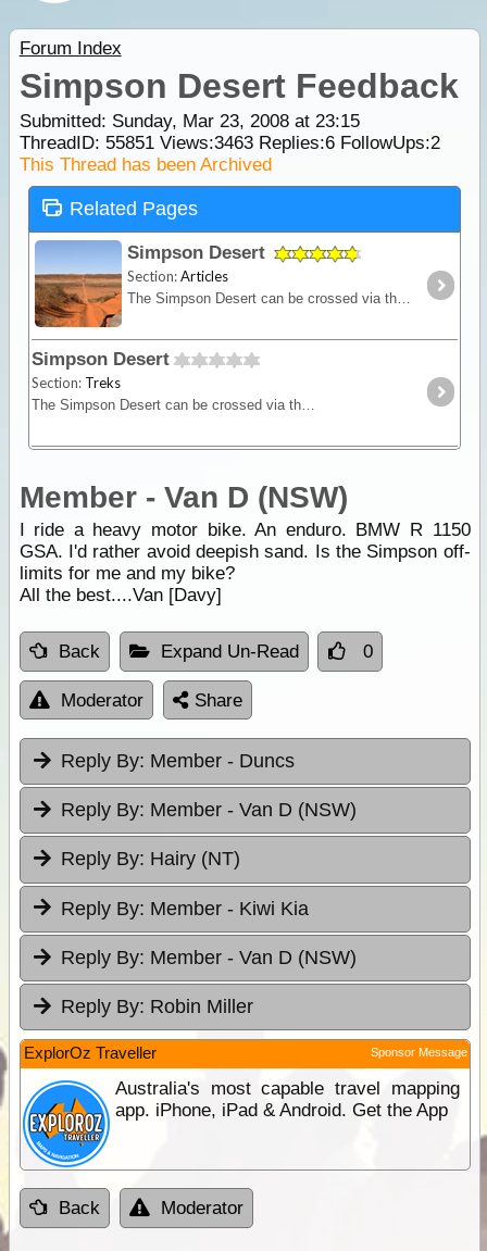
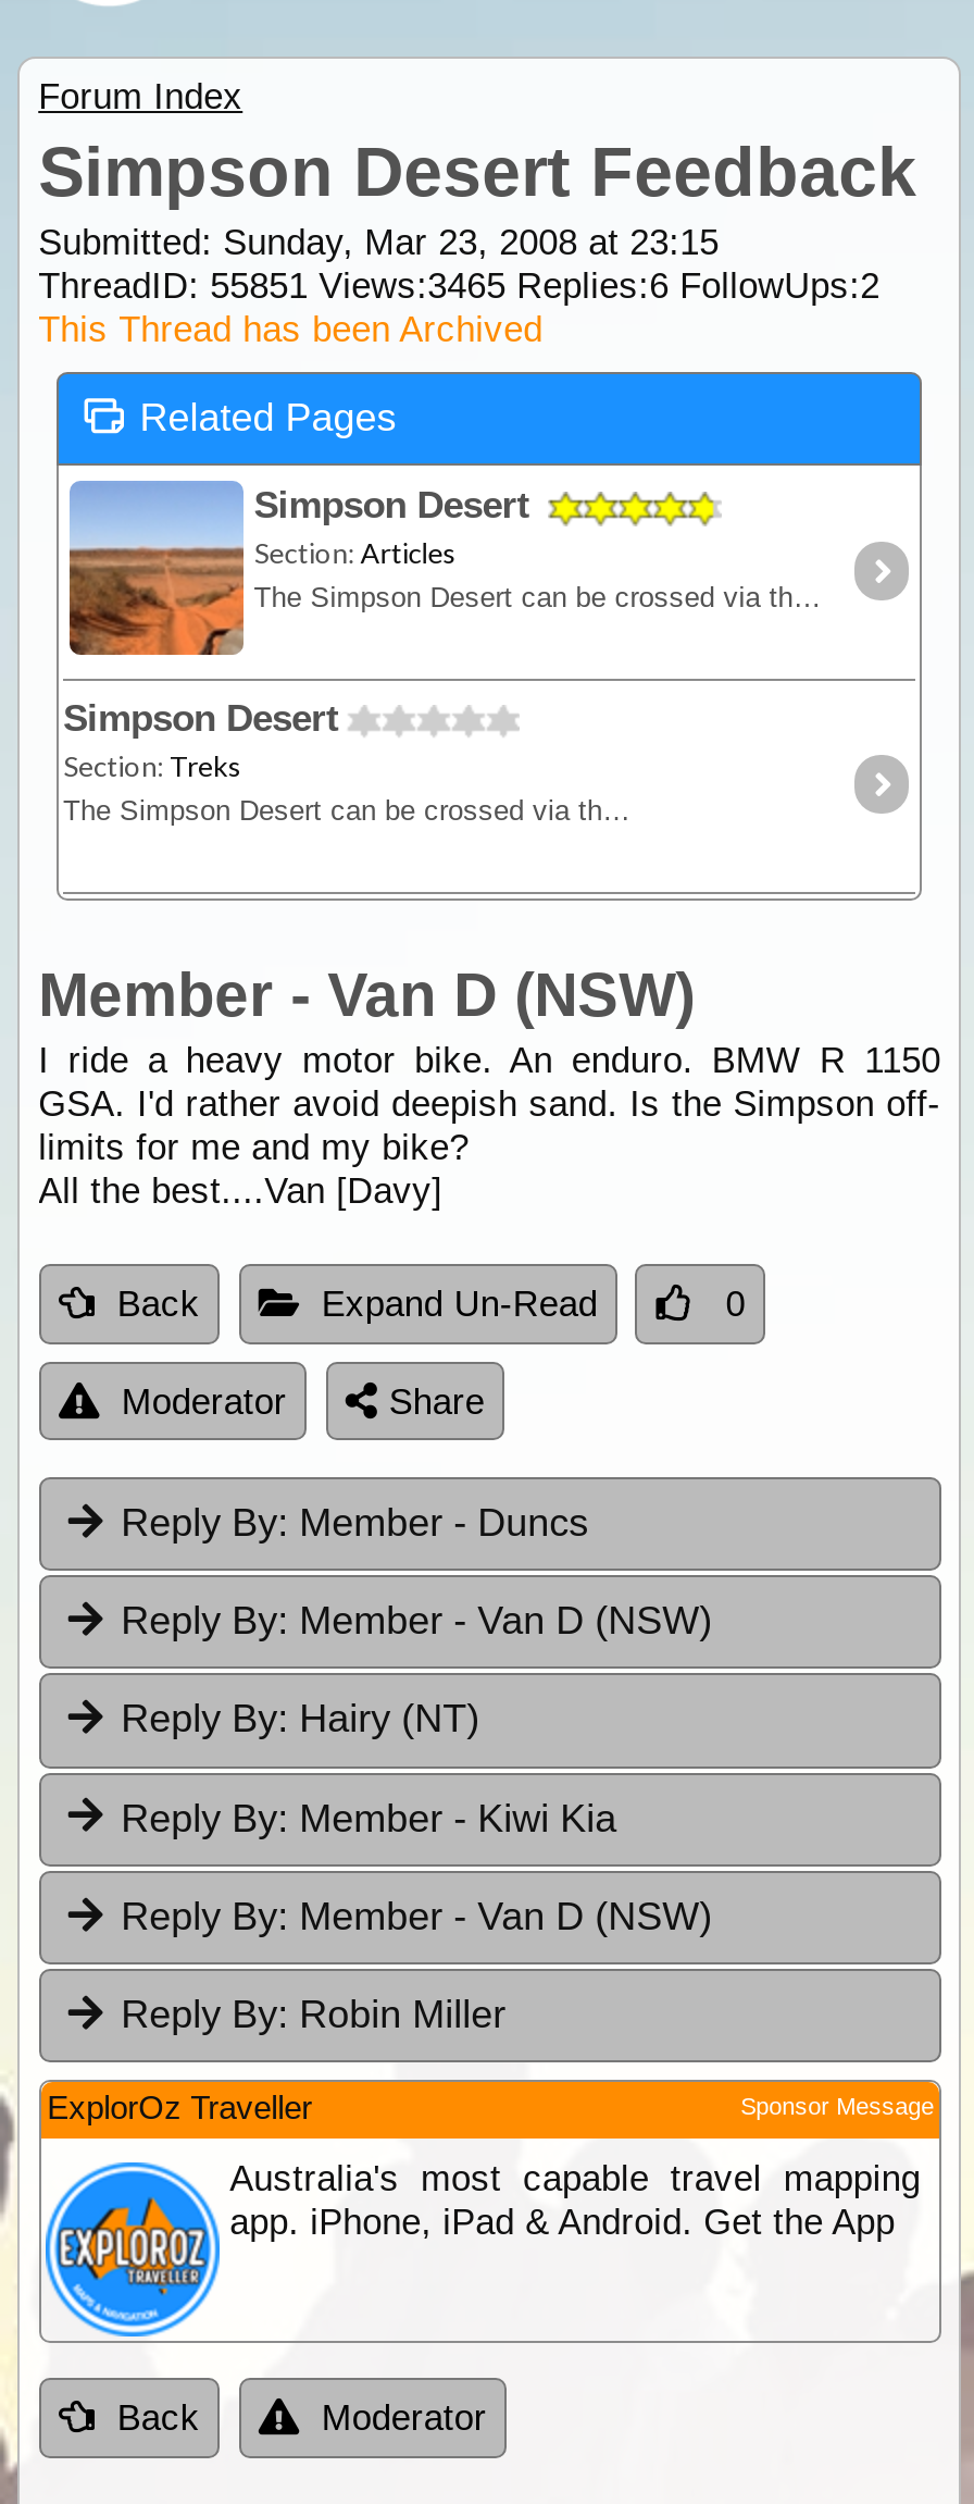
[19,132,440,153] ThreadID: 55851 Views:3463 Replies:6 FollowUps:2 -> [38,265,880,307] ThreadID: 55851 Views:3465 Replies:6 FollowUps:2

